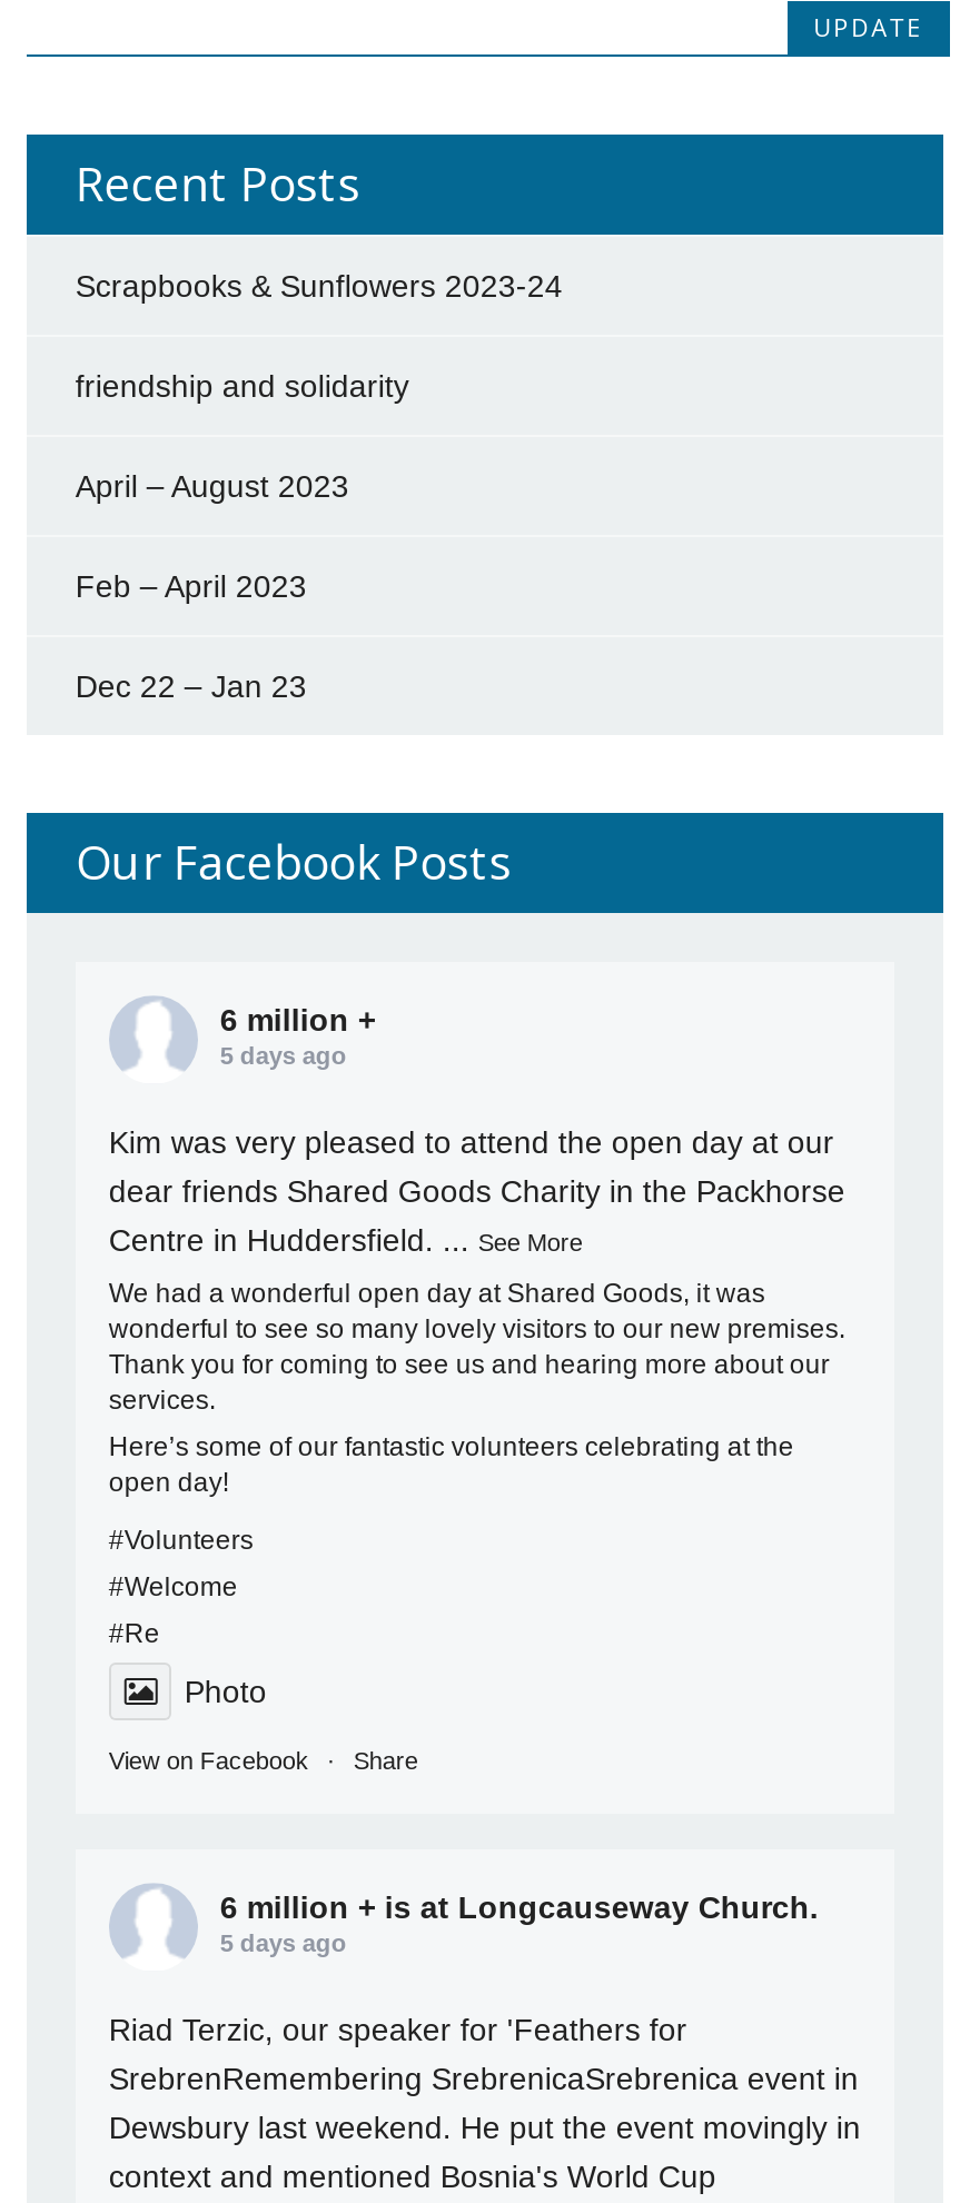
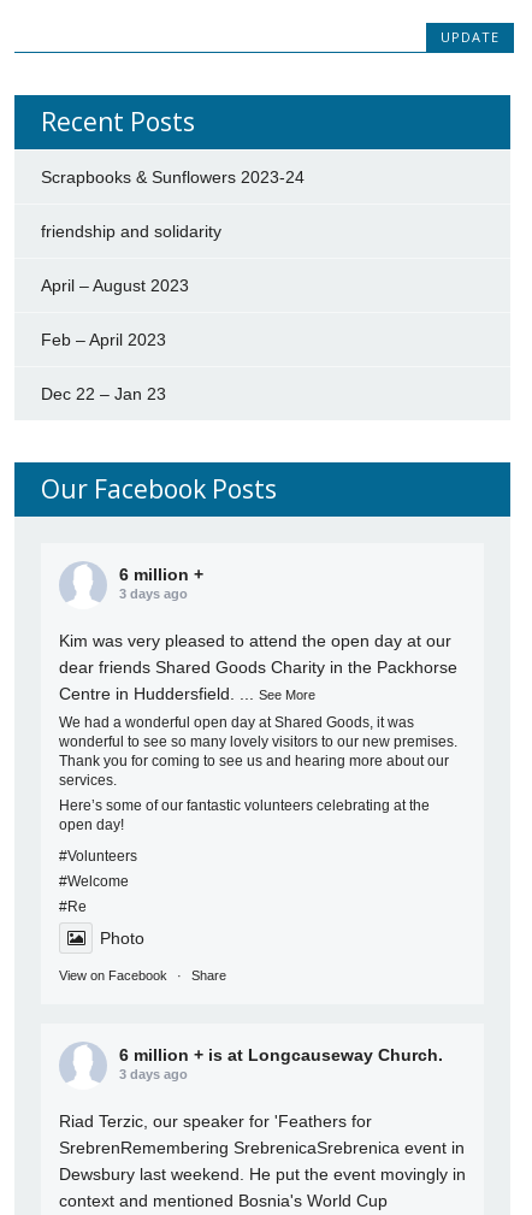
[220,1043,347,1069] 5 days ago -> [119,587,188,601] 3 days ago
[220,1930,347,1957] 5 days ago -> [119,1067,188,1082] 3 days ago

